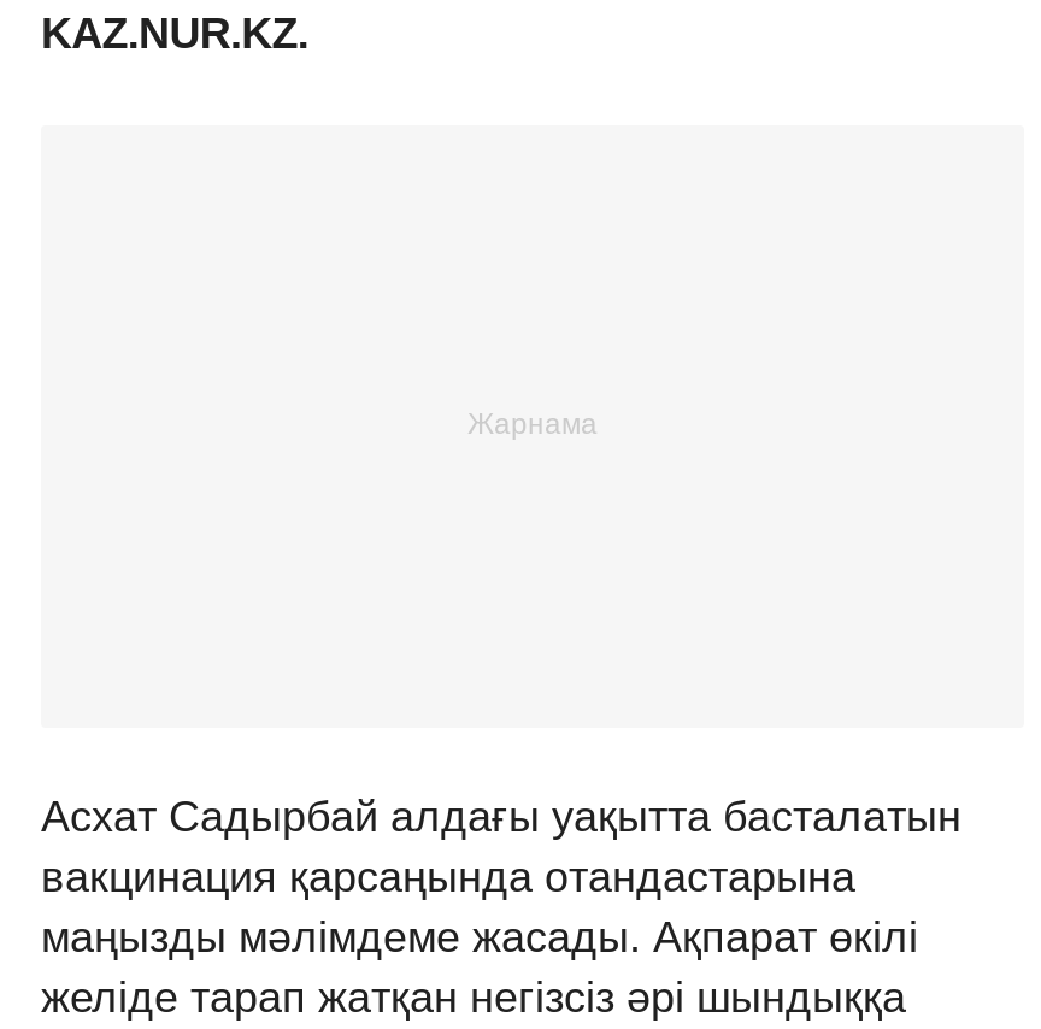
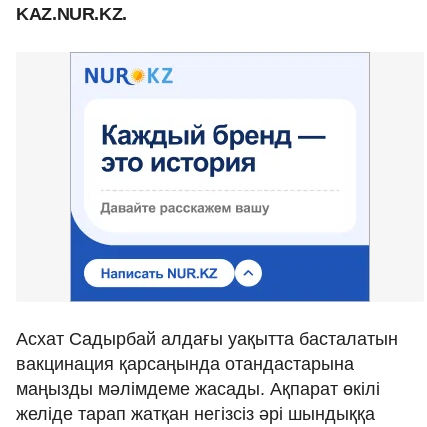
none -> [69,52,371,303] [image]

